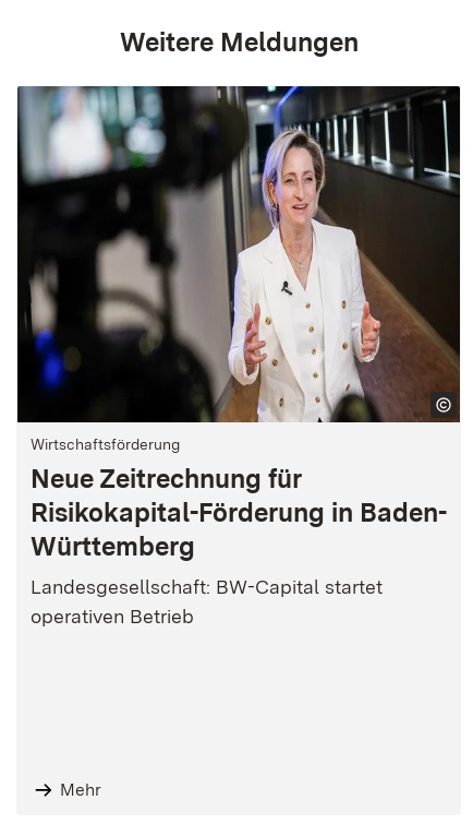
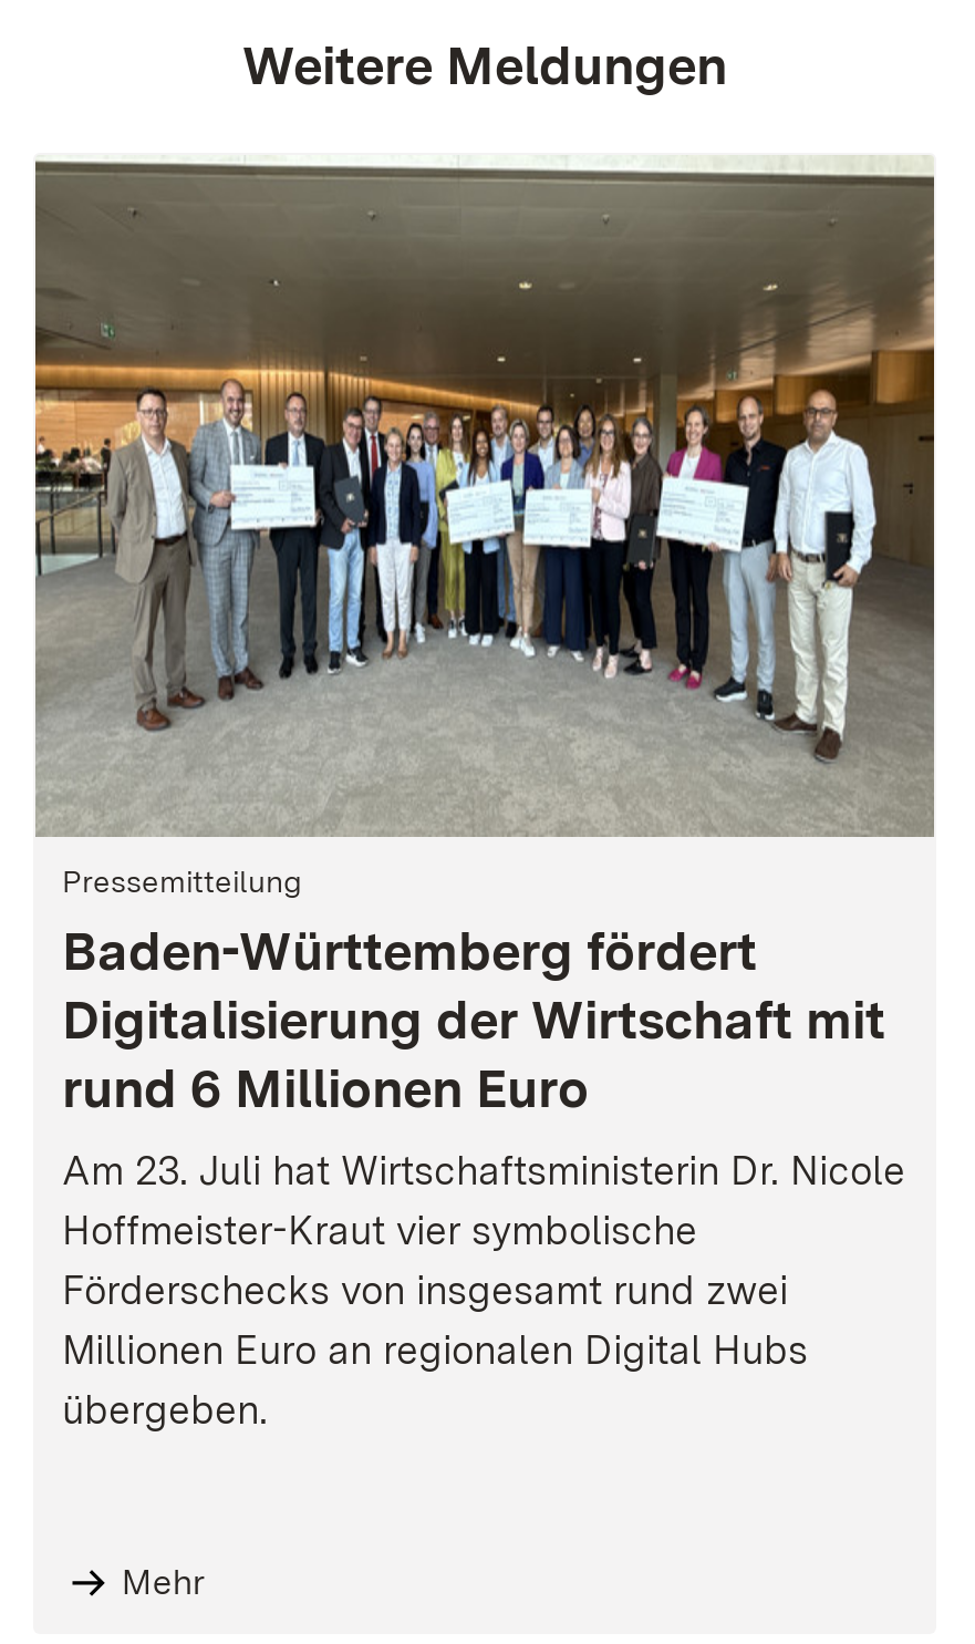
[16,85,461,628] [image] | Wirtschaftsförderung | Neue Zeitrechnung für | Risikokapital-Förderung in Baden- | Württemberg | Landesgesellschaft: BW-Capital startet | operativen Betrieb -> [33,155,936,1433] [image] | Pressemitteilung | Baden-Württemberg fördert | Digitalisierung der Wirtschaft mit | rund 6 Millionen Euro | Am 23. Juli hat Wirtschaftsministerin Dr. Nicole | Hoffmeister-Kraut vier symbolische | Förderschecks von insgesamt rund zwei | Millionen Euro an regionalen Digital Hubs | übergeben.

